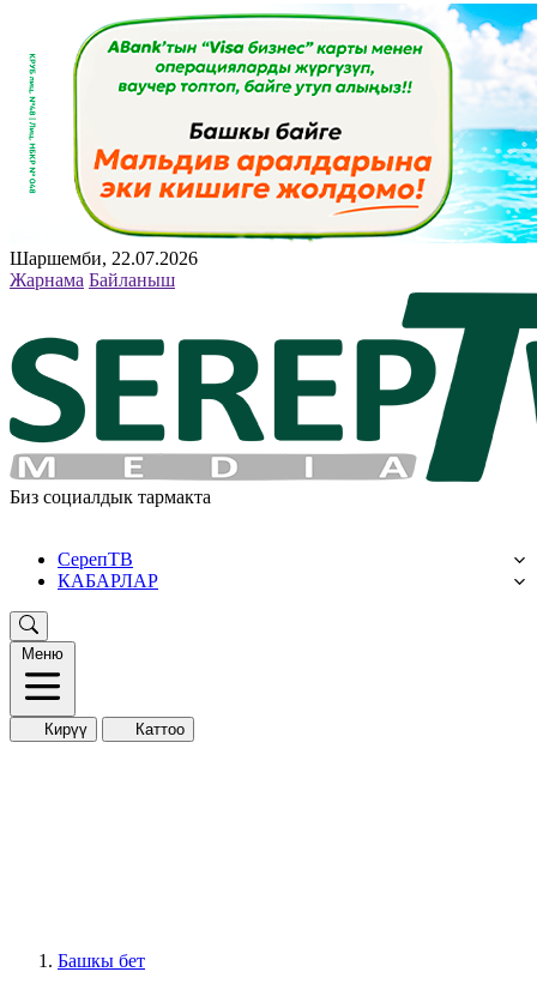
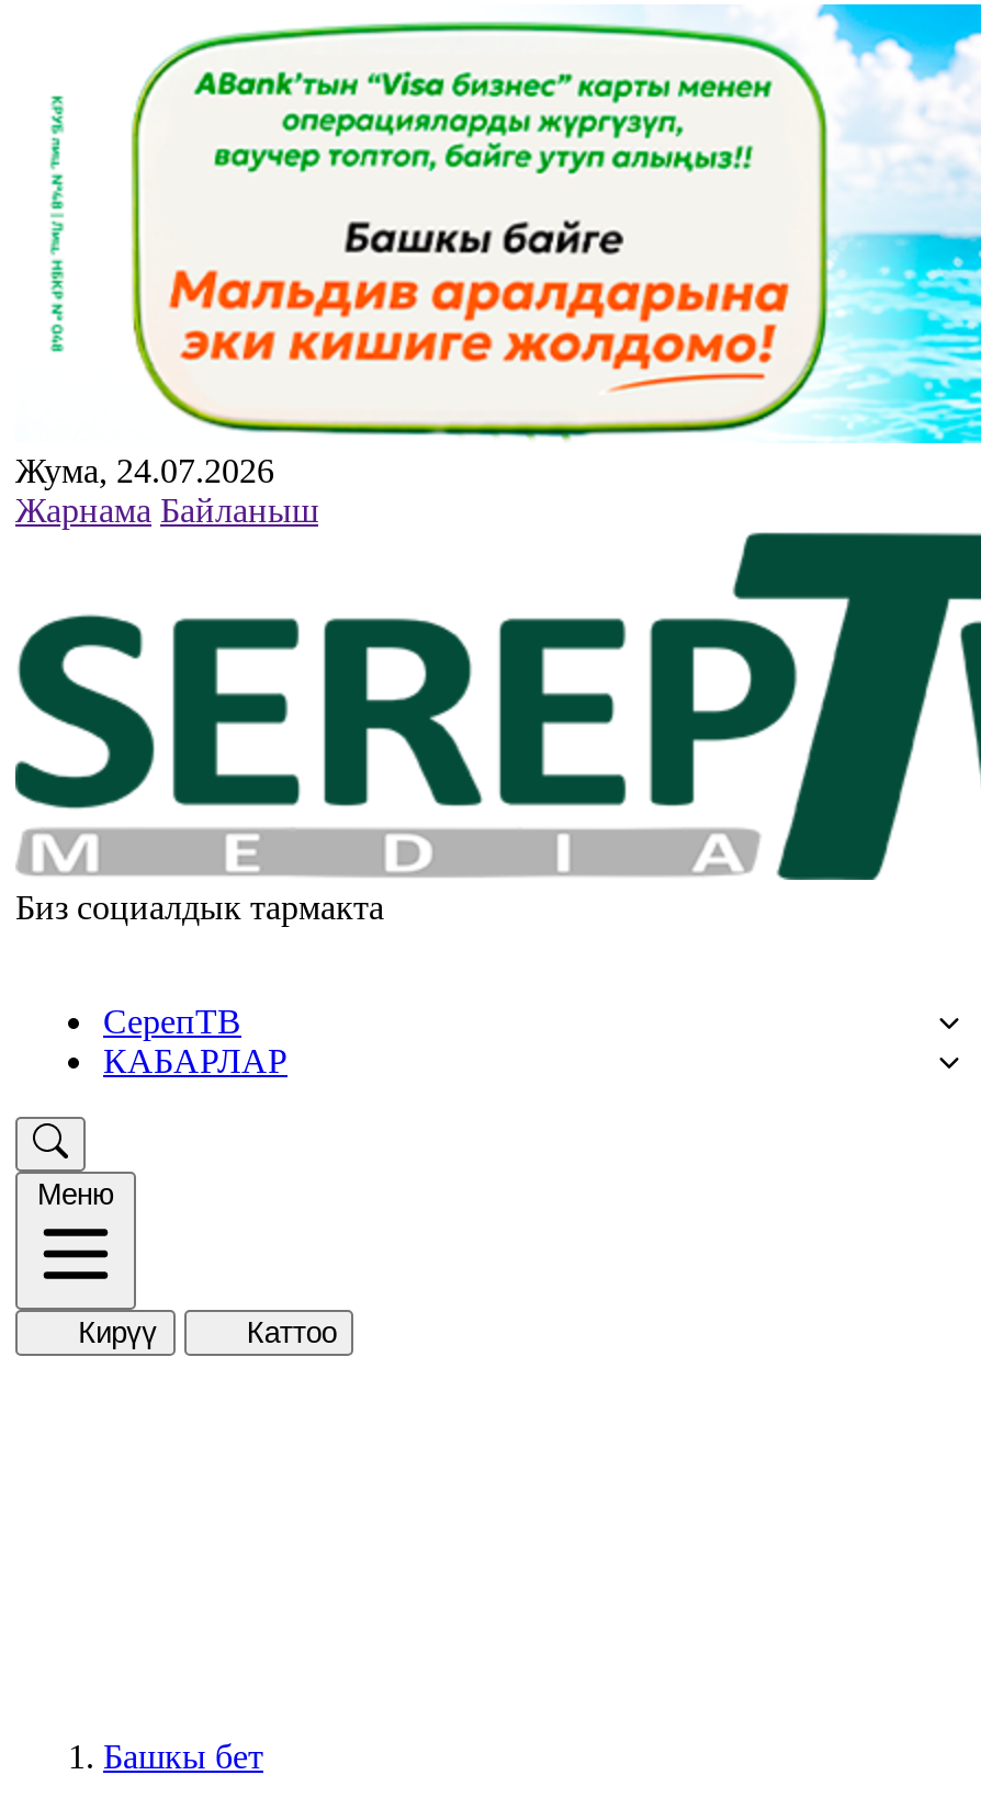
[10,248,198,268] Шаршемби, 22.07.2026 -> [15,452,274,489] Жума, 24.07.2026

